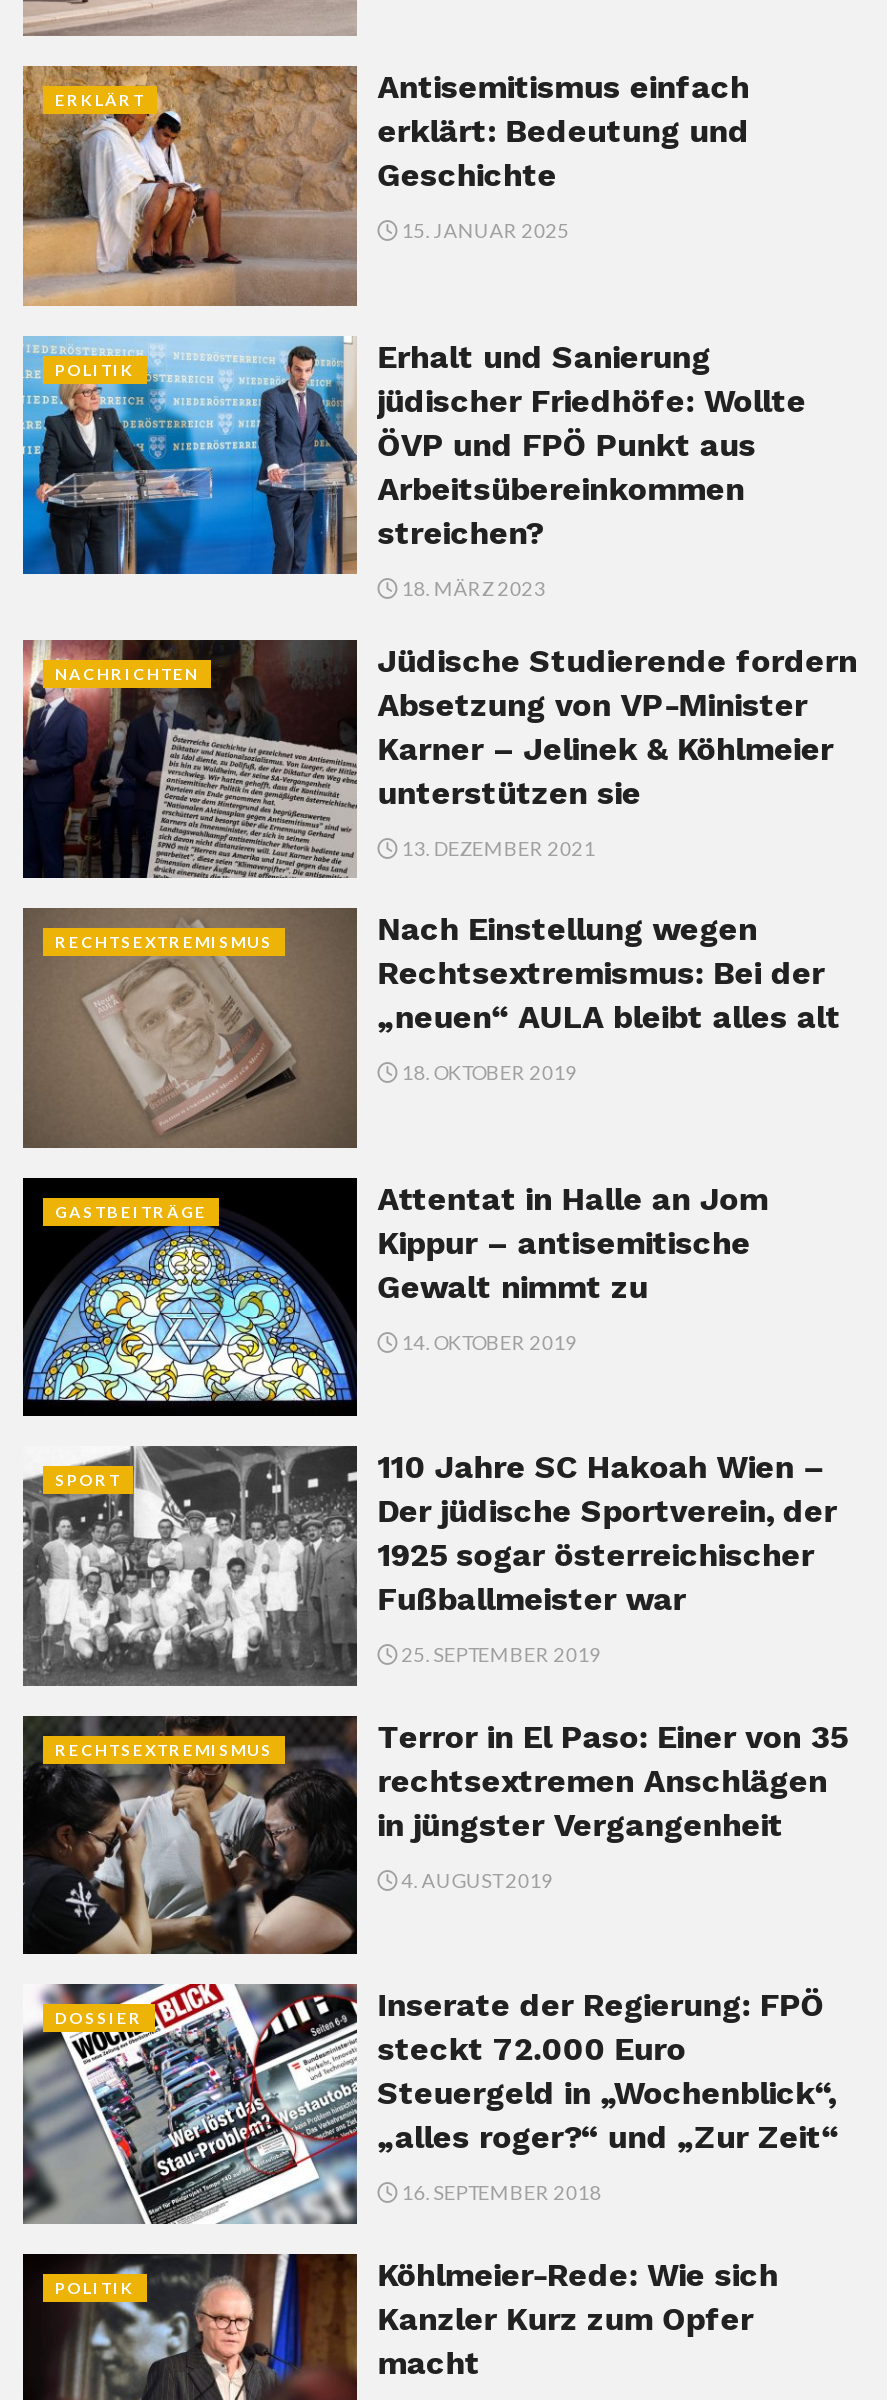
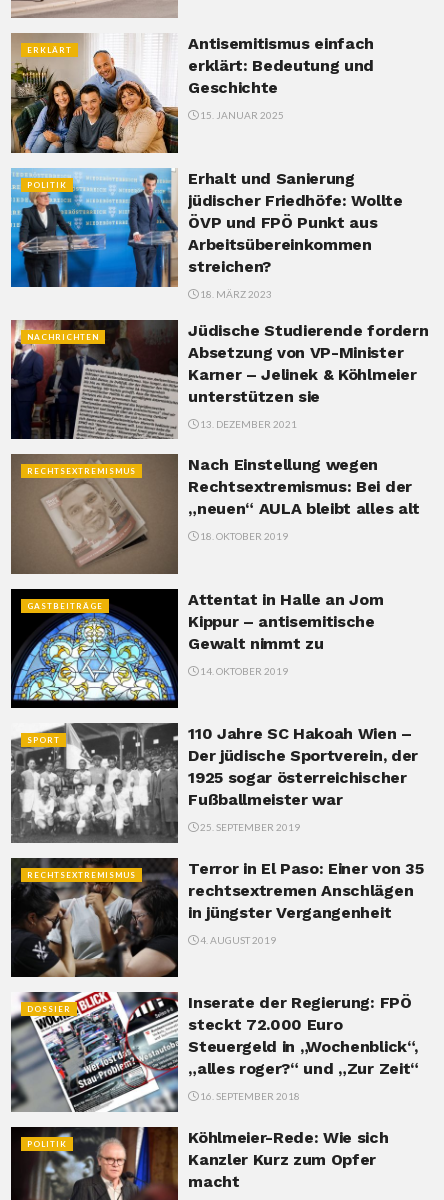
[21,64,359,308] [image] -> [10,33,179,154] [image]

